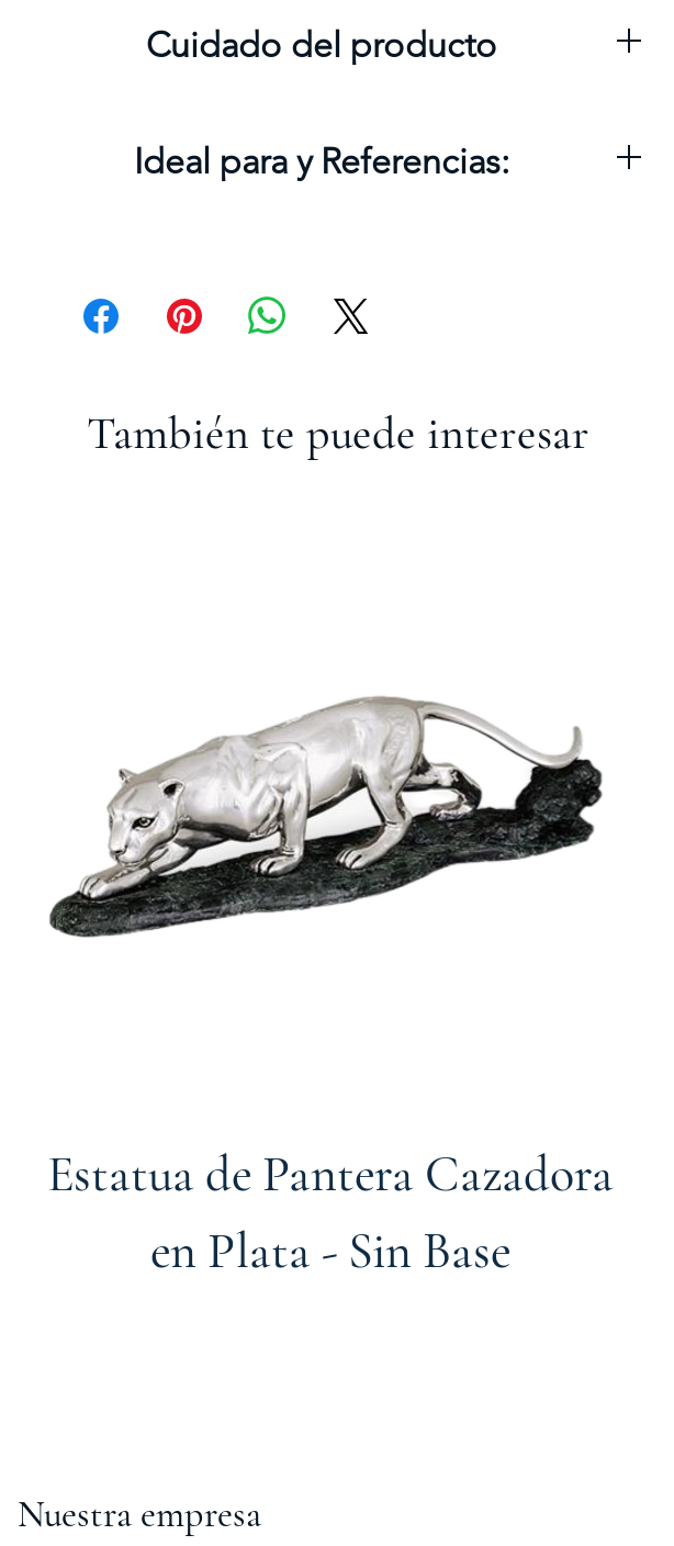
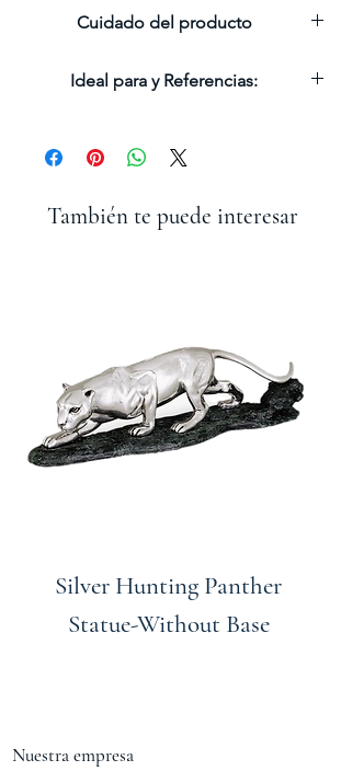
[47,1143,614,1282] Estatua de Pantera Cazadora | en Plata - Sin Base -> [55,570,282,639] Silver Hunting Panther | Statue-Without Base

